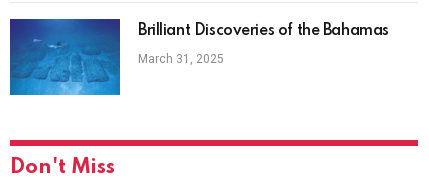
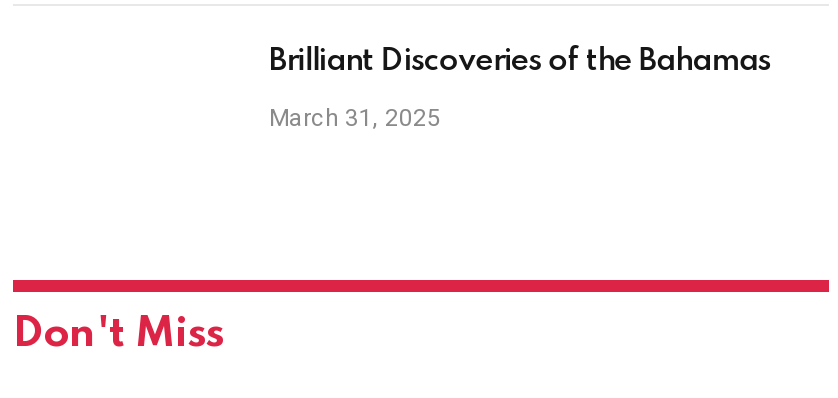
[9,18,121,96] [image] -> none

